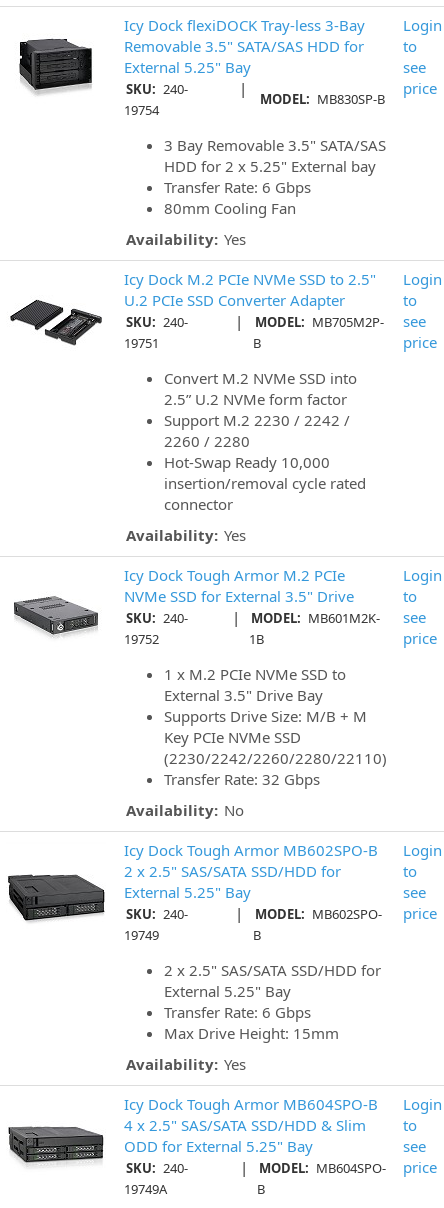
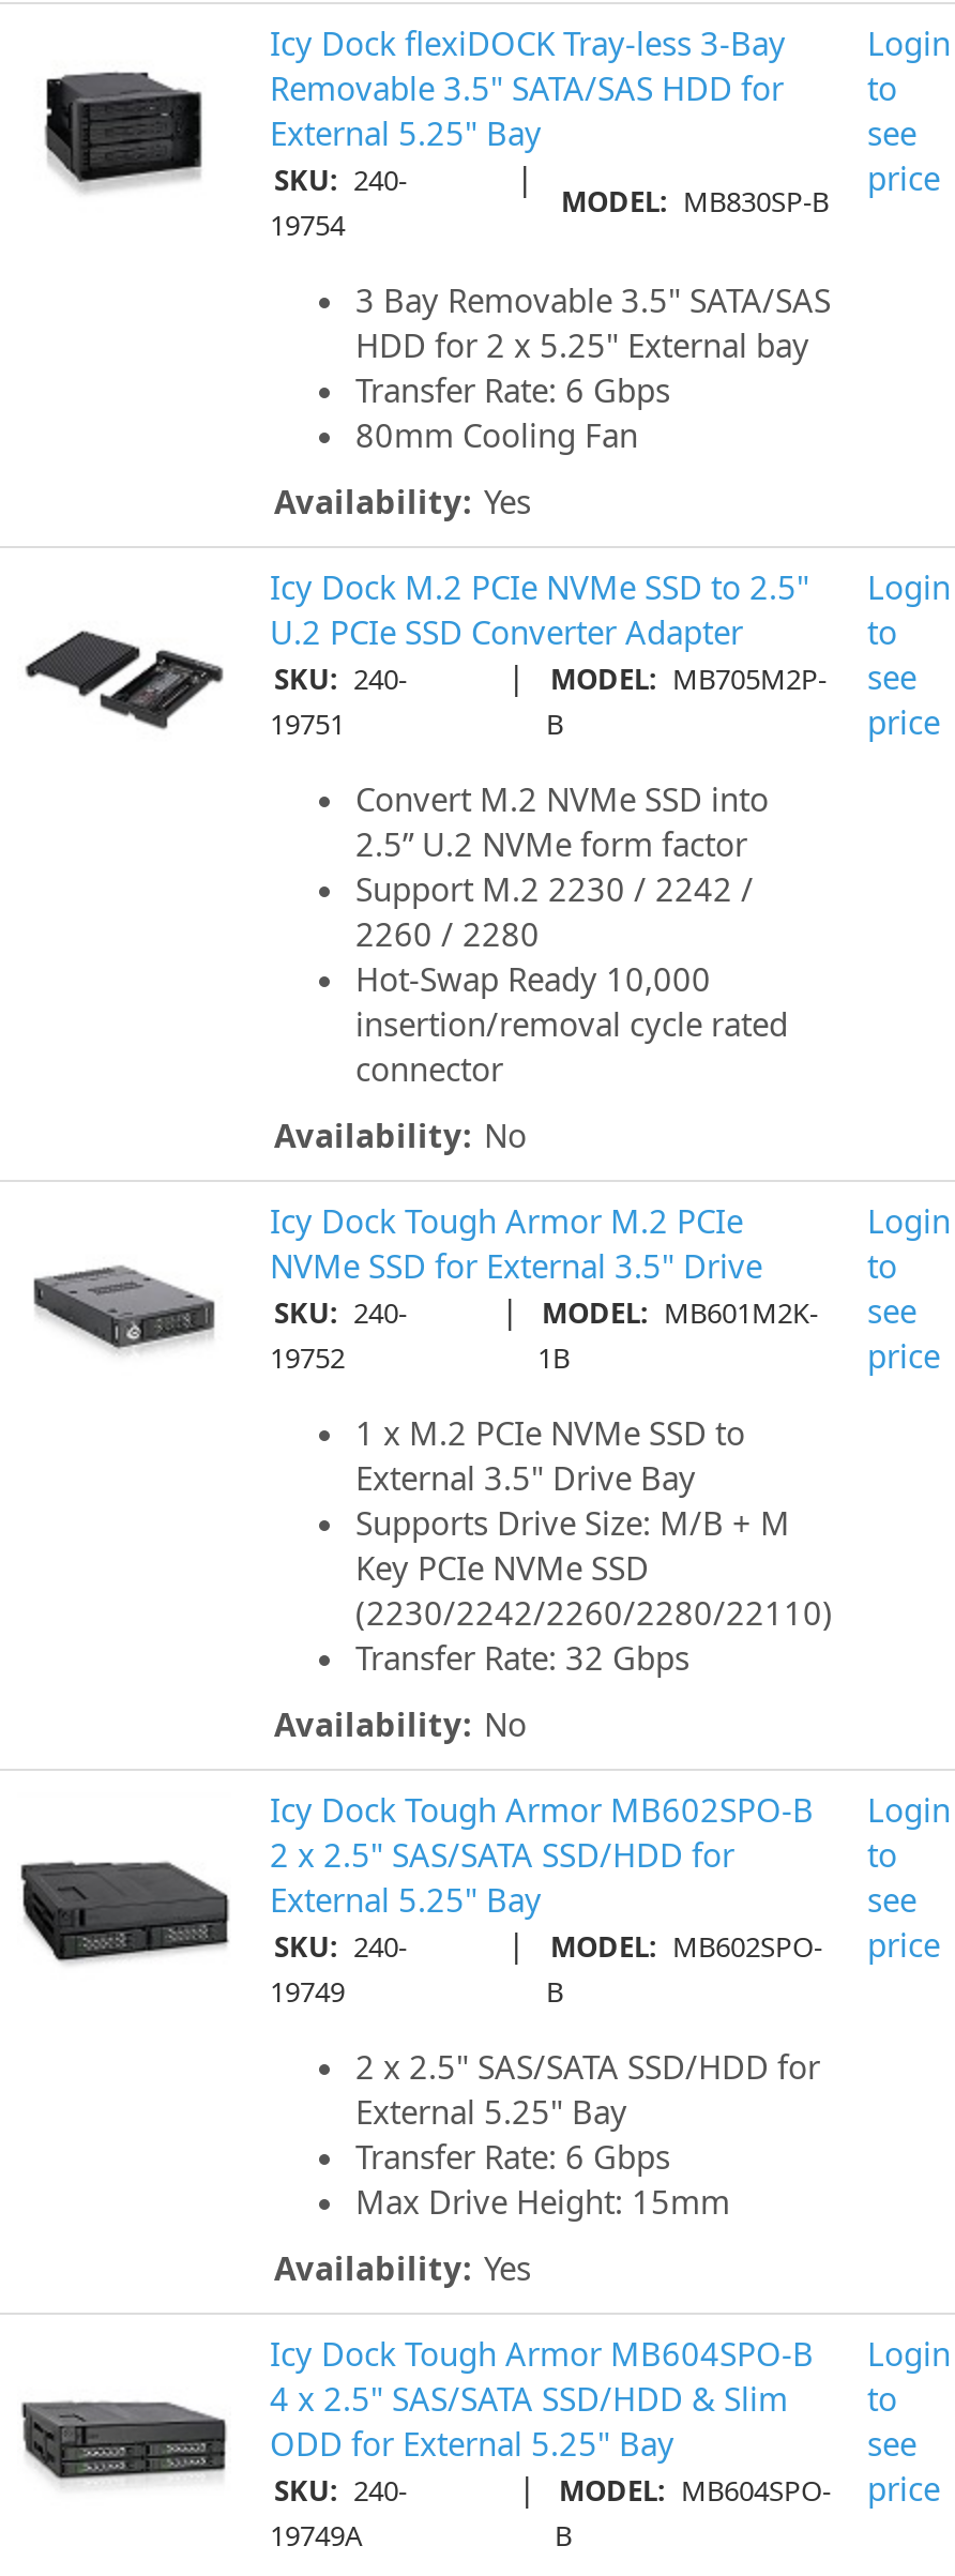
[126,525,254,545] Availability: Yes -> [274,1113,544,1156] Availability: No

